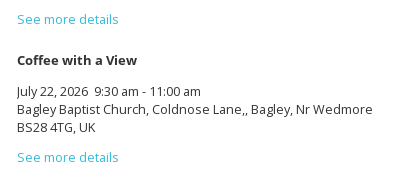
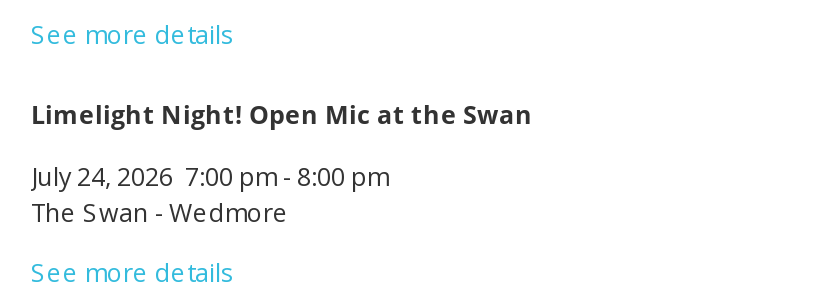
[17,52,137,69] Coffee with a View -> [31,99,533,133] Limelight Night! Open Mic at the Swan
[17,82,373,135] July 22, 2026 9:30 am - 11:00 am | Bagley Baptist Church, Coldnose Lane,, Bagley, Nr Wedmore | BS28 4TG, UK -> [31,160,389,230] July 24, 2026 7:00 pm - 8:00 pm | The Swan - Wedmore

